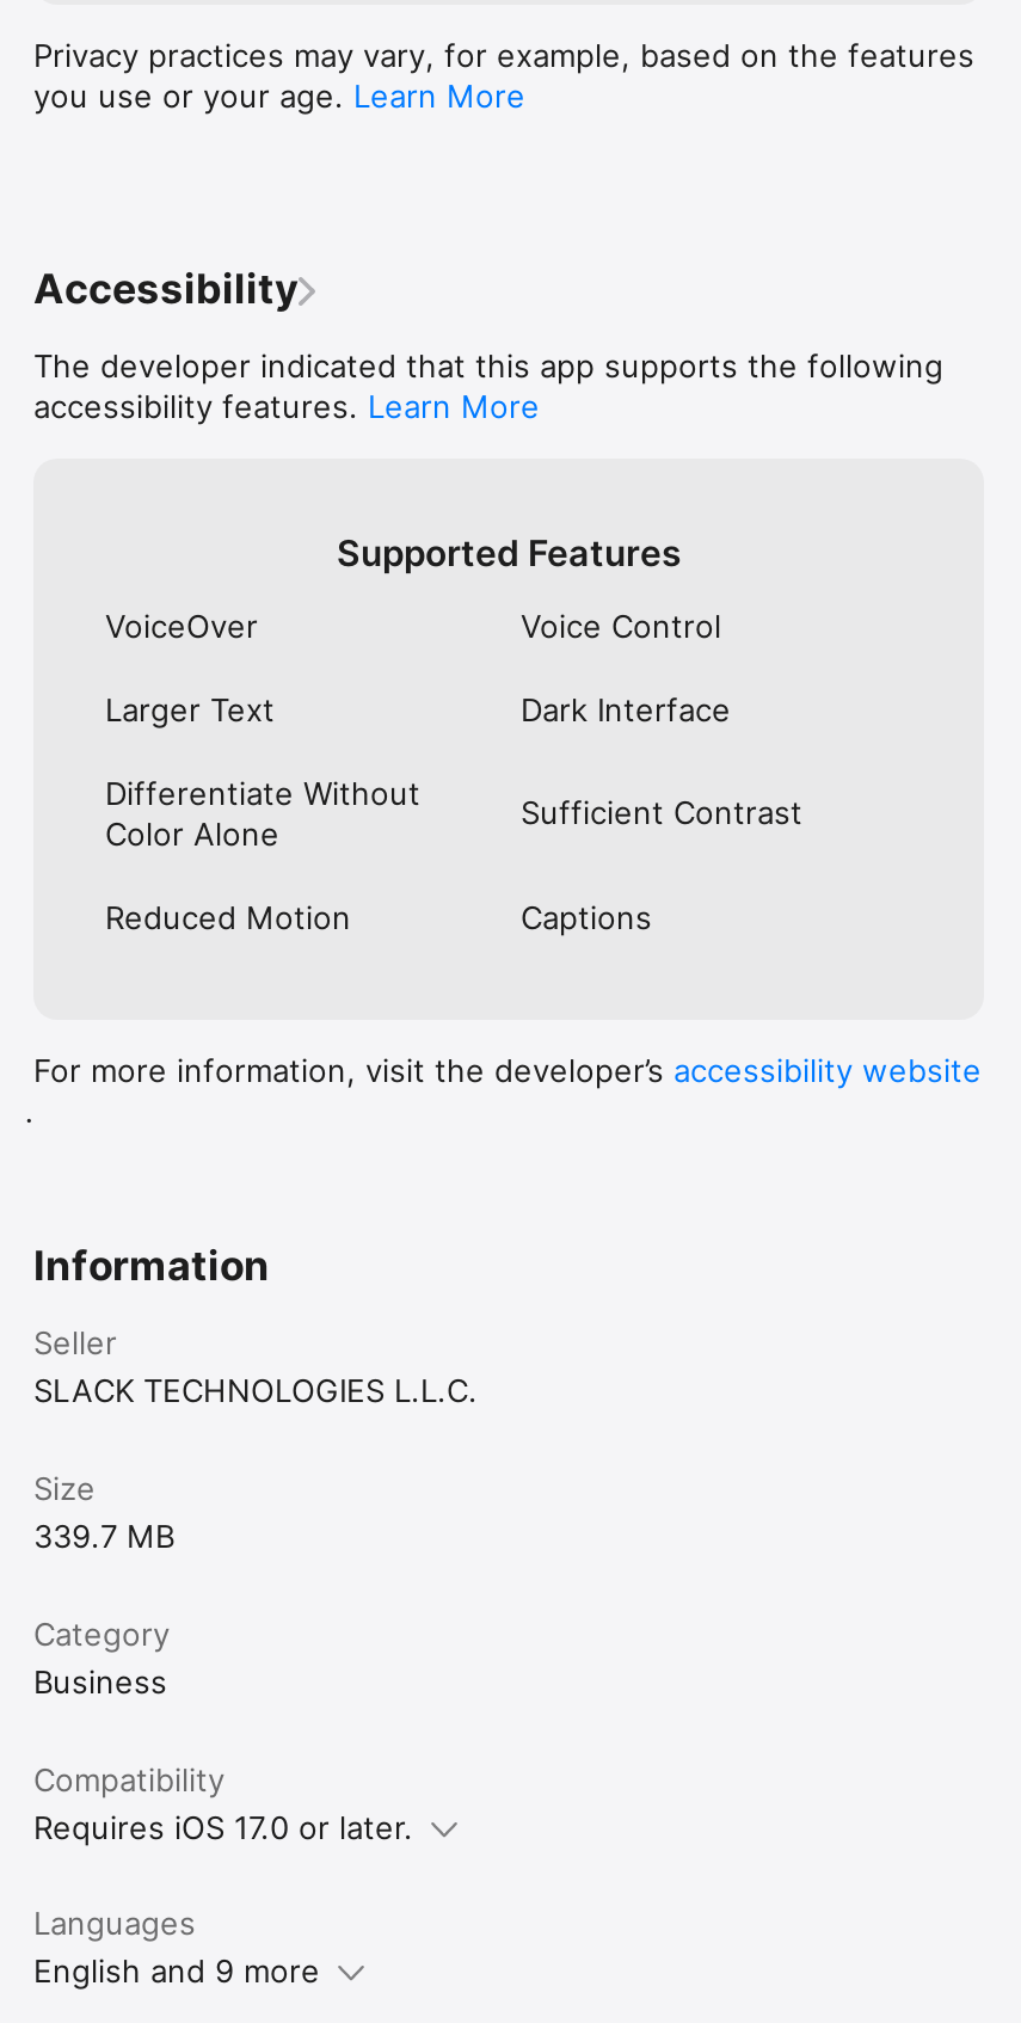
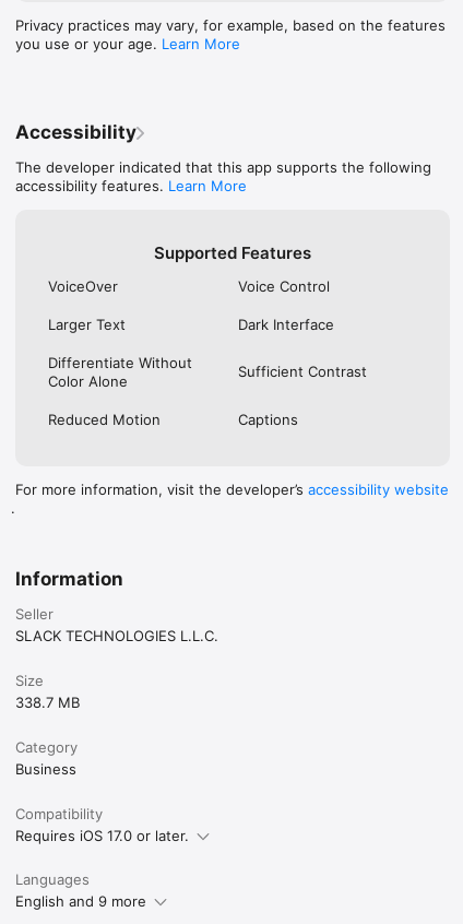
[33,1516,174,1554] 339.7 MB -> [15,693,80,711] 338.7 MB

